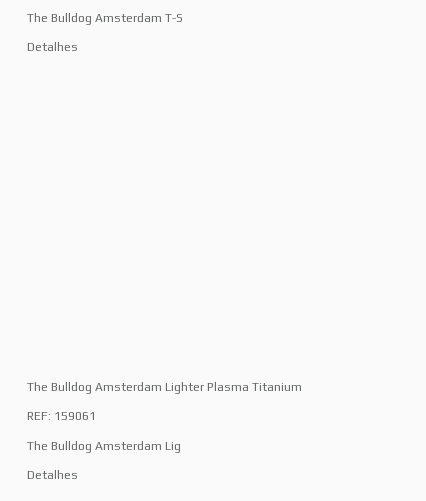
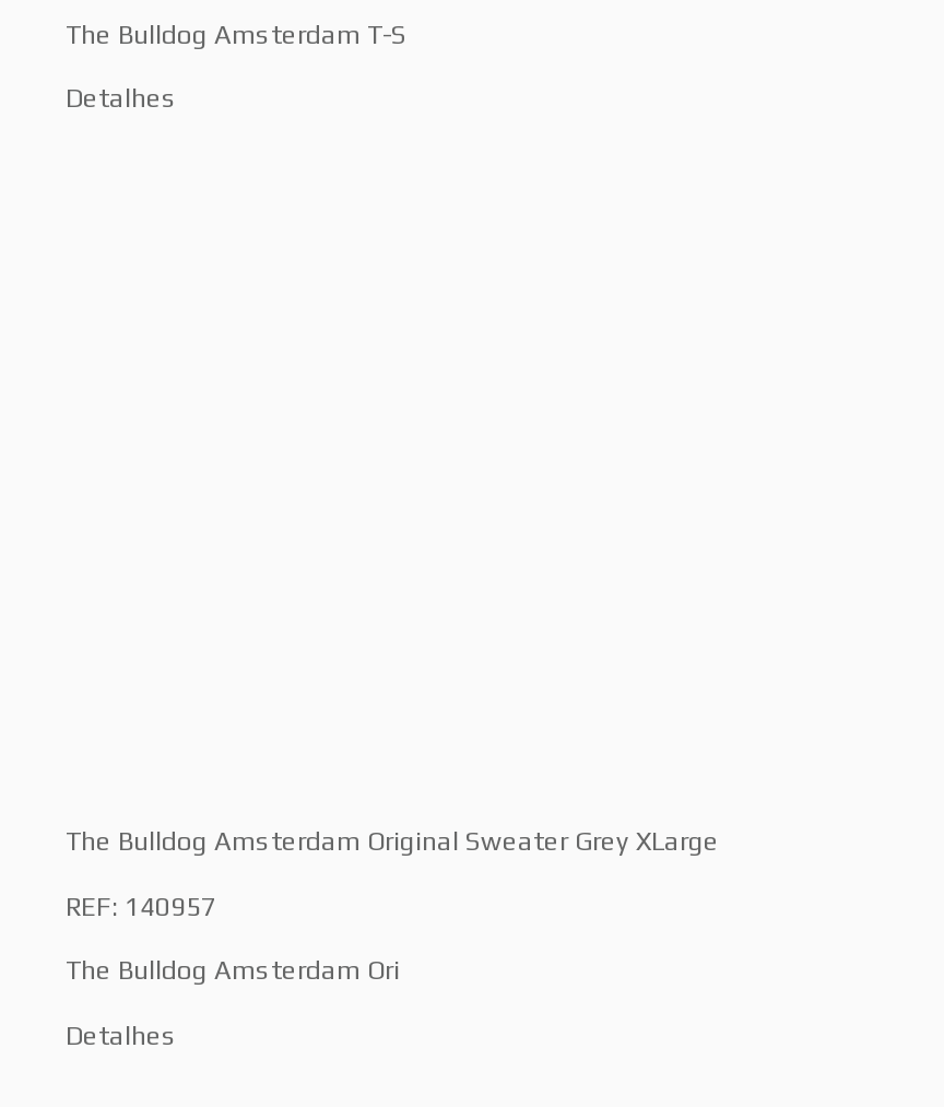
[27,380,302,394] The Bulldog Amsterdam Lighter Plasma Titanium -> [66,827,719,857] The Bulldog Amsterdam Original Sweater Grey XLarge
[27,409,96,423] REF: 159061 -> [66,891,216,922] REF: 140957
[27,439,181,453] The Bulldog Amsterdam Lig -> [66,956,400,987] The Bulldog Amsterdam Ori

